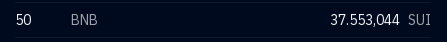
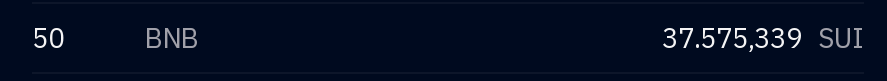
[330,11,431,29] 37.553,044 SUI -> [662,20,864,56] 37.575,339 SUI

